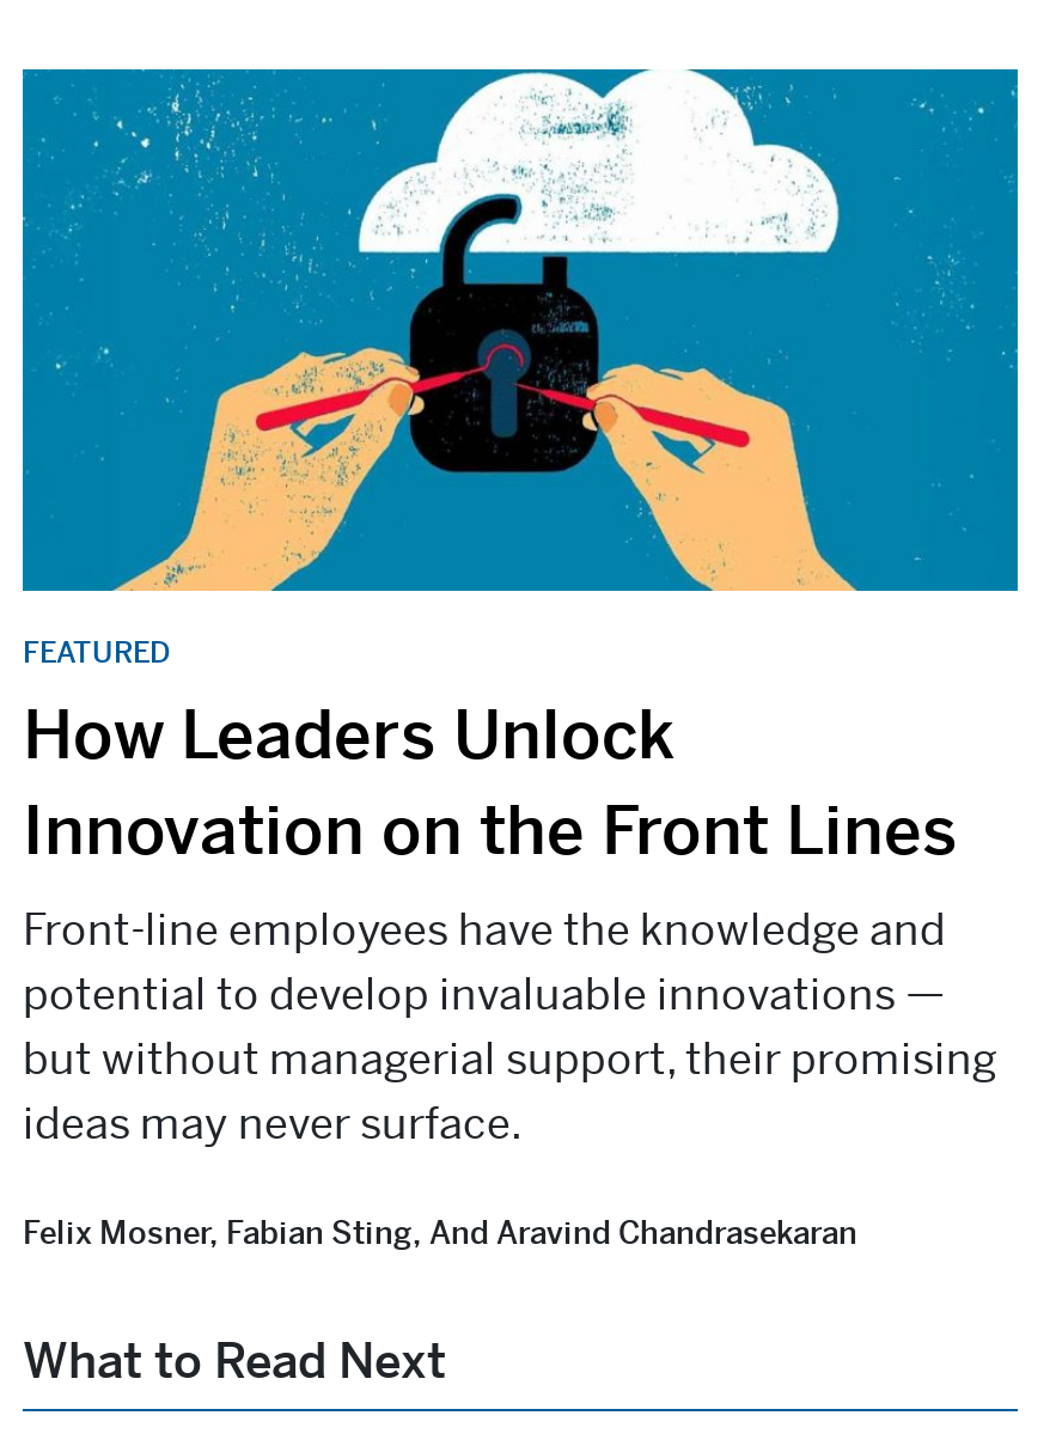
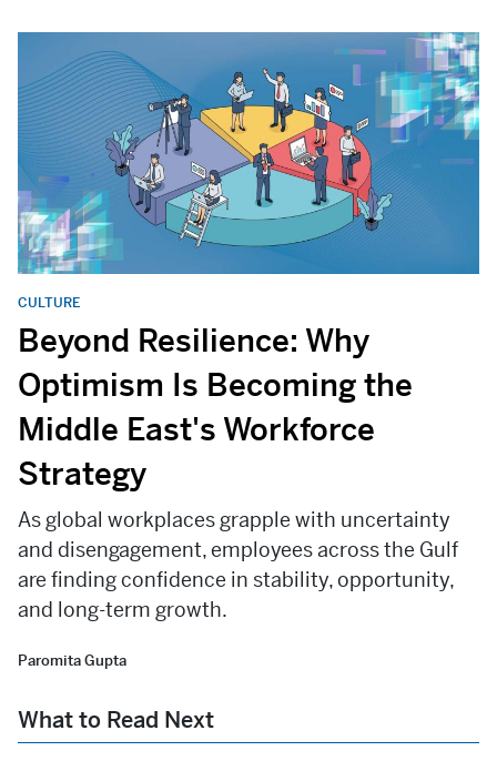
[23,67,1018,1151] [image] | FEATURED | How Leaders Unlock | Innovation on the Front Lines | Front-line employees have the knowledge and | potential to develop invaluable innovations — | but without managerial support, their promising | ideas may never surface. -> [17,31,480,623] [image] | CULTURE | Beyond Resilience: Why | Optimism Is Becoming the | Middle East's Workforce | Strategy | As global workplaces grapple with uncertainty | and disengagement, employees across the Gulf | are finding confidence in stability, opportunity, | and long-term growth.
[23,1213,857,1254] Felix Mosner, Fabian Sting, And Aravind Chandrasekaran -> [18,652,126,670] Paromita Gupta

